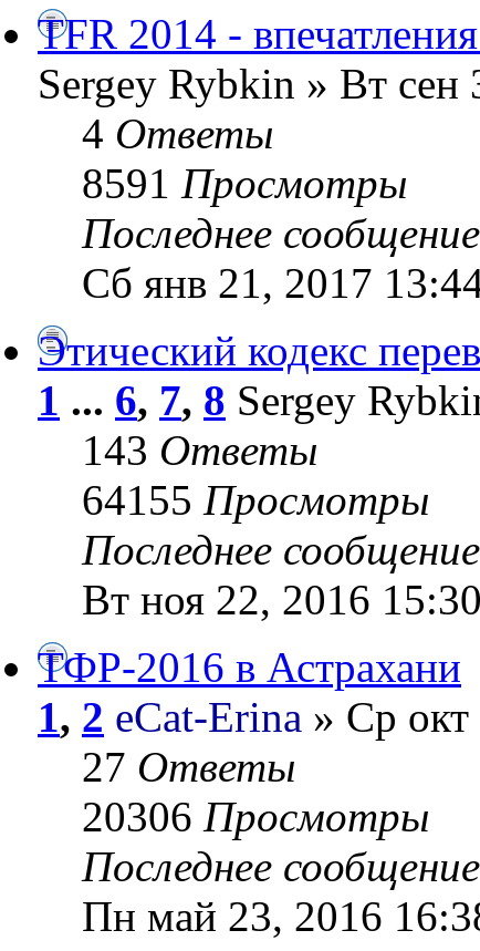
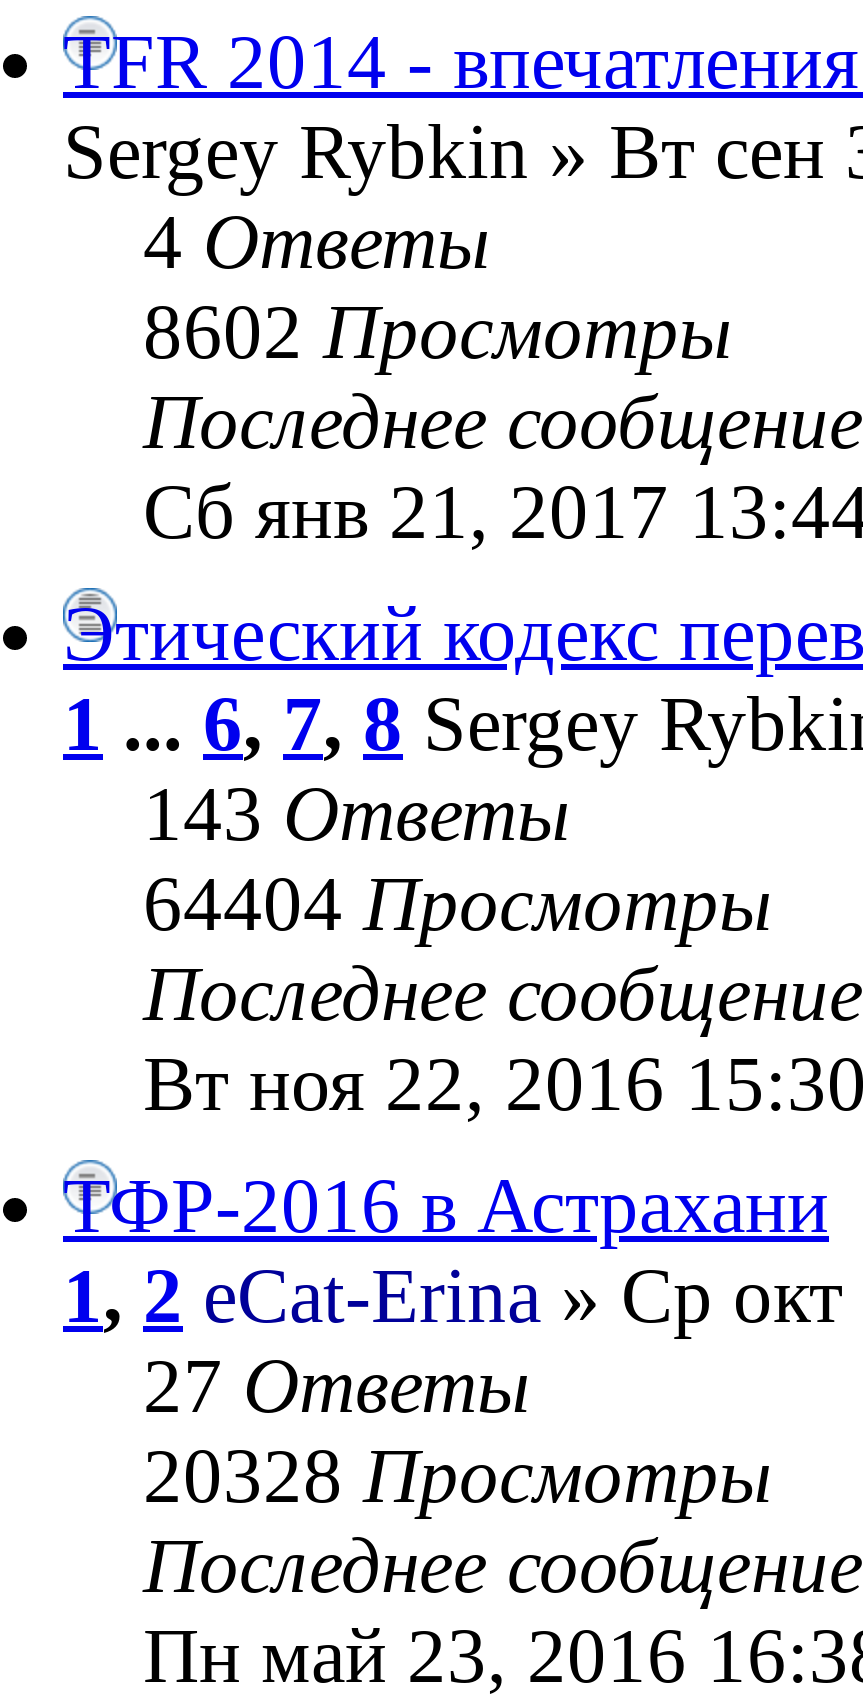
[82,159,407,207] 8591 Просмотры -> [143,288,731,374] 8602 Просмотры
[82,476,429,523] 64155 Просмотры -> [143,860,771,946] 64404 Просмотры
[82,792,429,840] 20306 Просмотры -> [143,1432,771,1518] 20328 Просмотры

